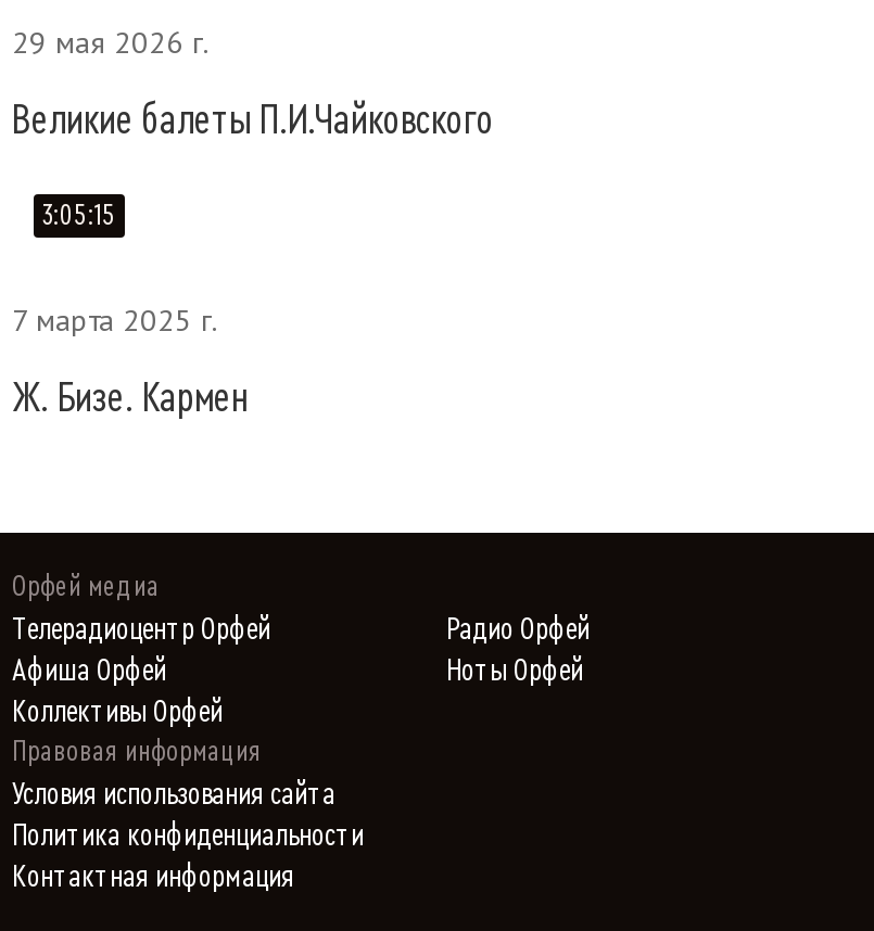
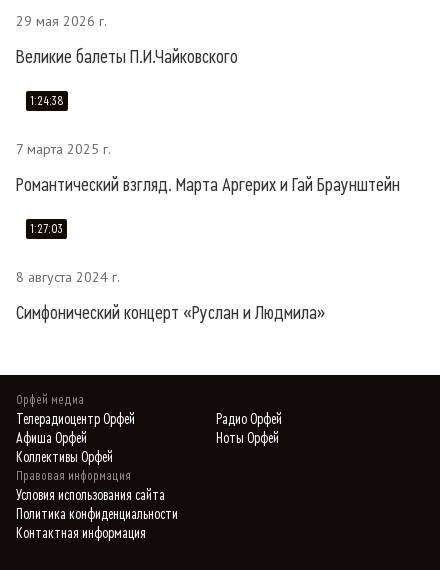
[42,201,116,231] 3:05:15 -> [30,94,64,108] 1:24:38
[12,377,249,420] Ж. Бизе. Кармен -> [16,175,400,323] Романтический взгляд. Марта Аргерих и Гай Браунштейн | 1:27:03 | 8 августа 2024 г. | Симфонический концерт «Руслан и Людмила»

